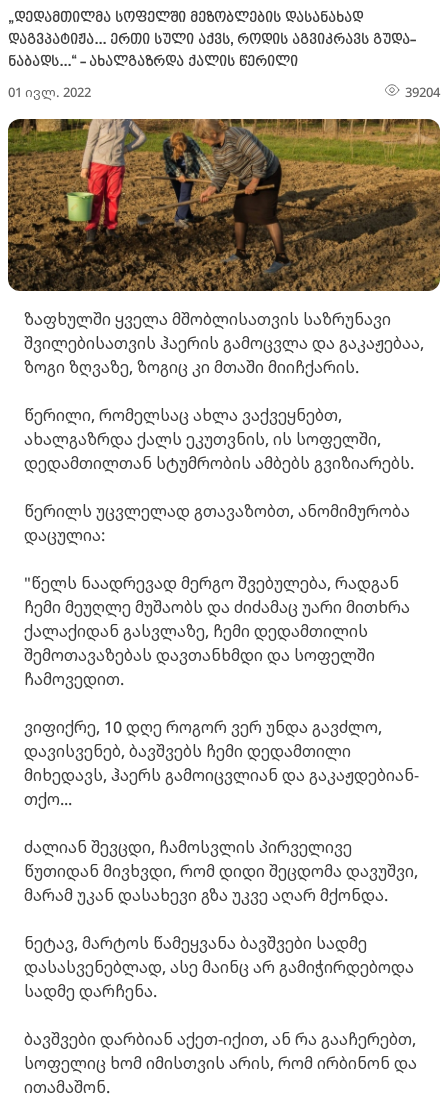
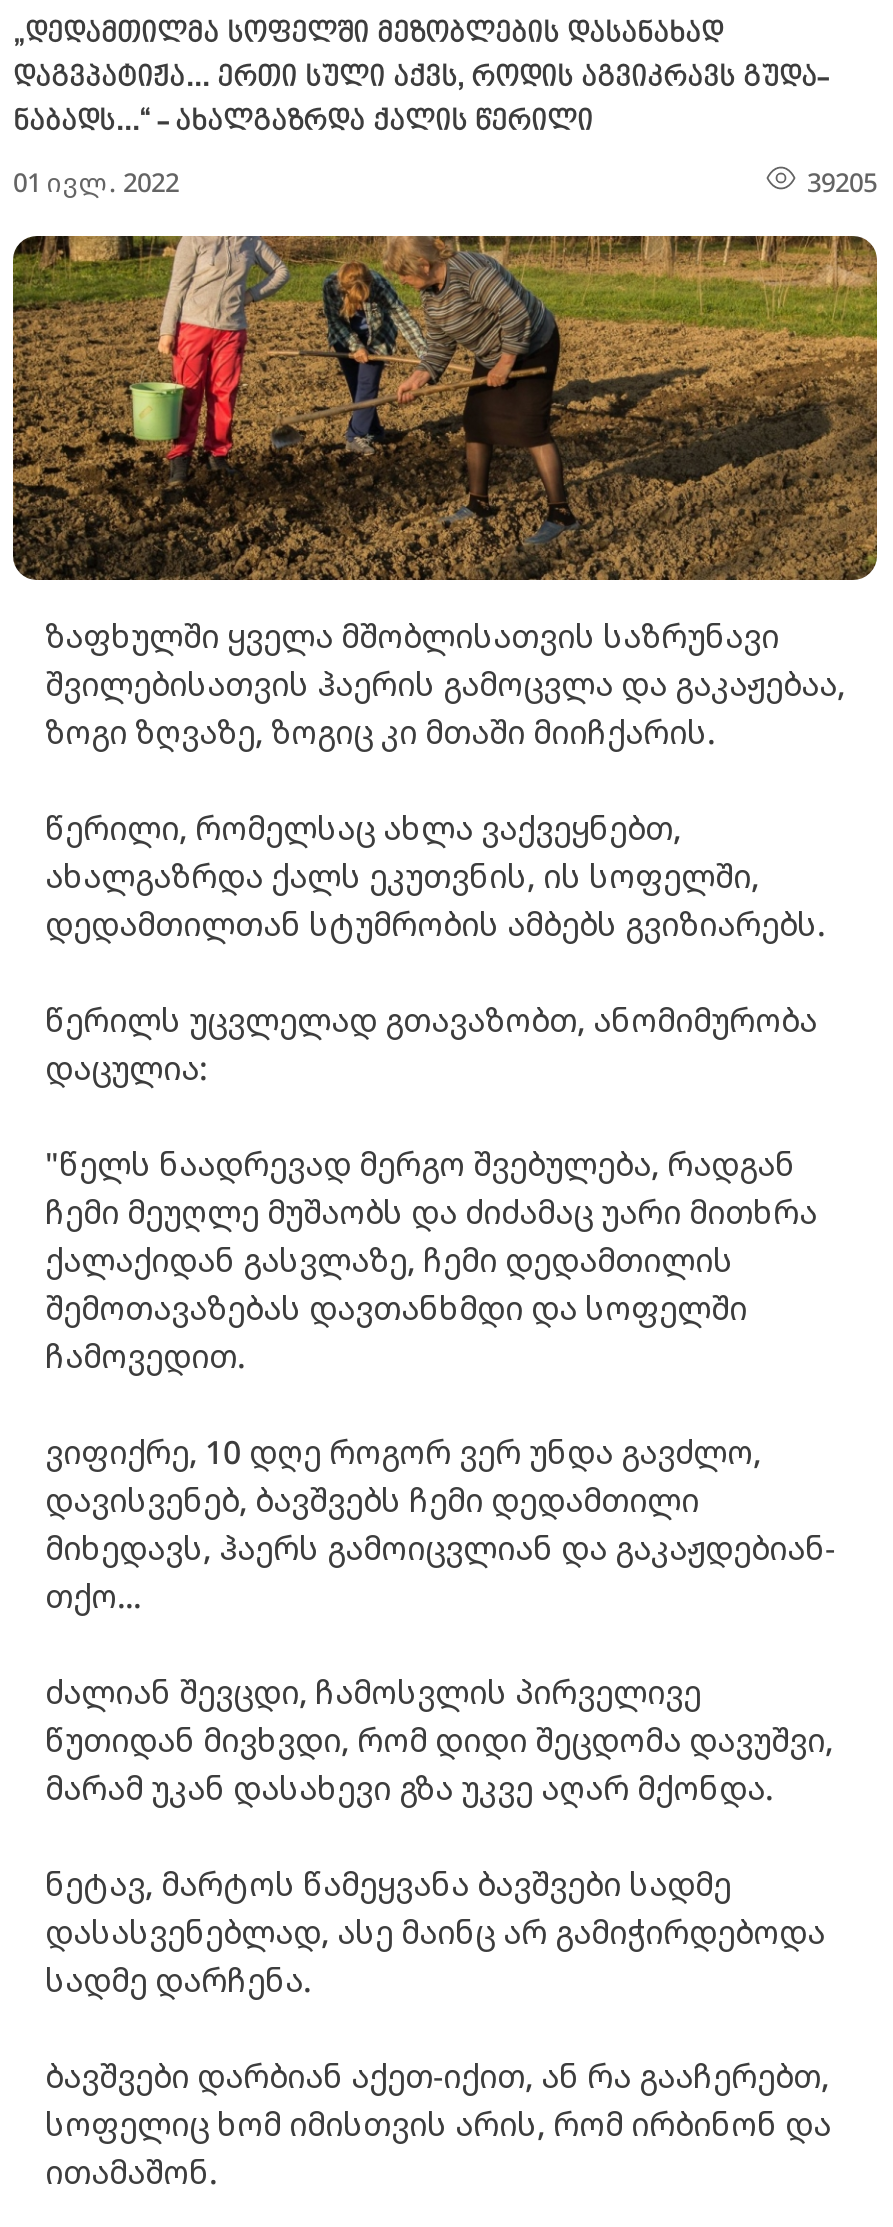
[405,83,440,101] 39204 -> [807,164,877,200] 39205

